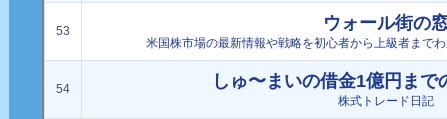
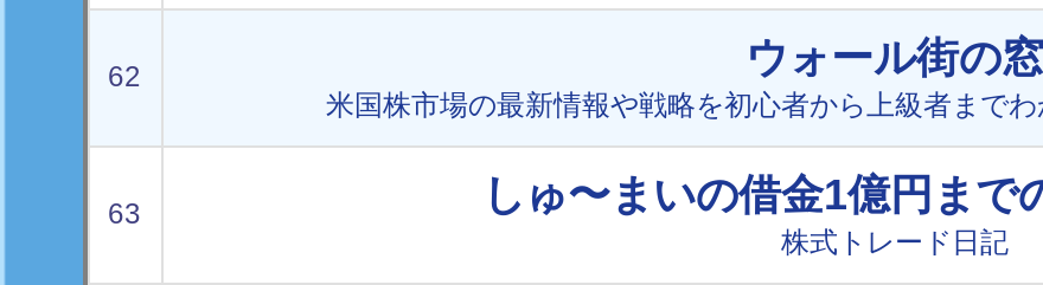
[55,24,69,38] 53 -> [108,60,141,93] 62
[55,82,69,96] 54 -> [108,197,141,231] 63

